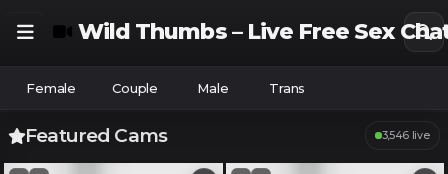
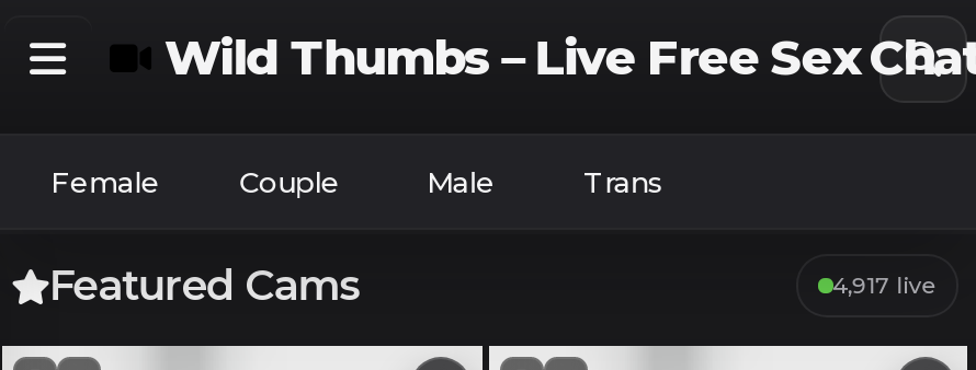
[381,128,430,141] 3,546 live -> [832,270,937,299] 4,917 live

